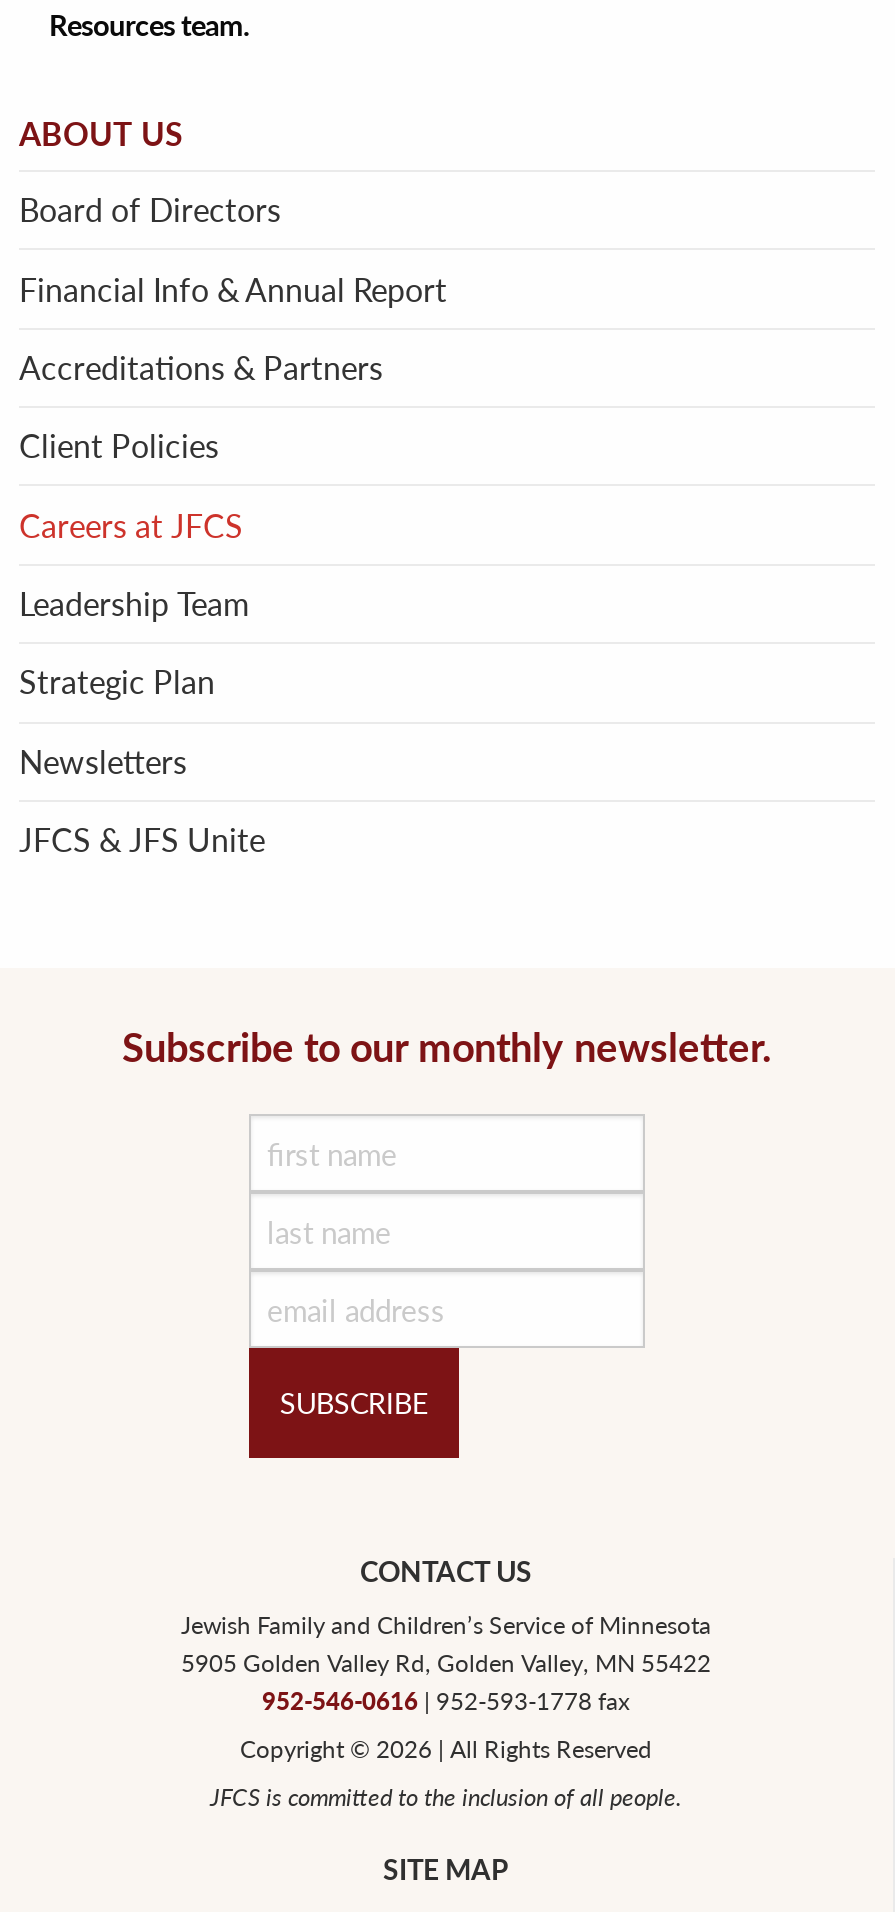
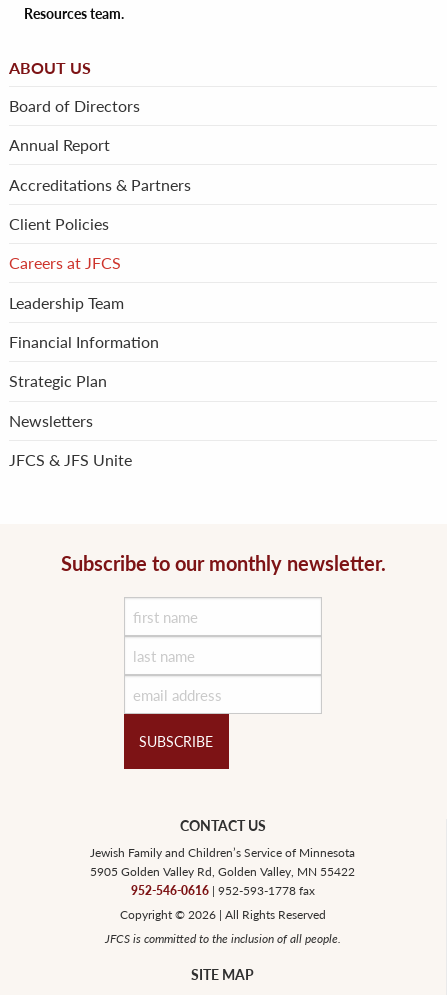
[19,269,447,307] Financial Info & Annual Report -> [9,135,110,154] Annual Report
none -> [9,332,159,351] Financial Information

